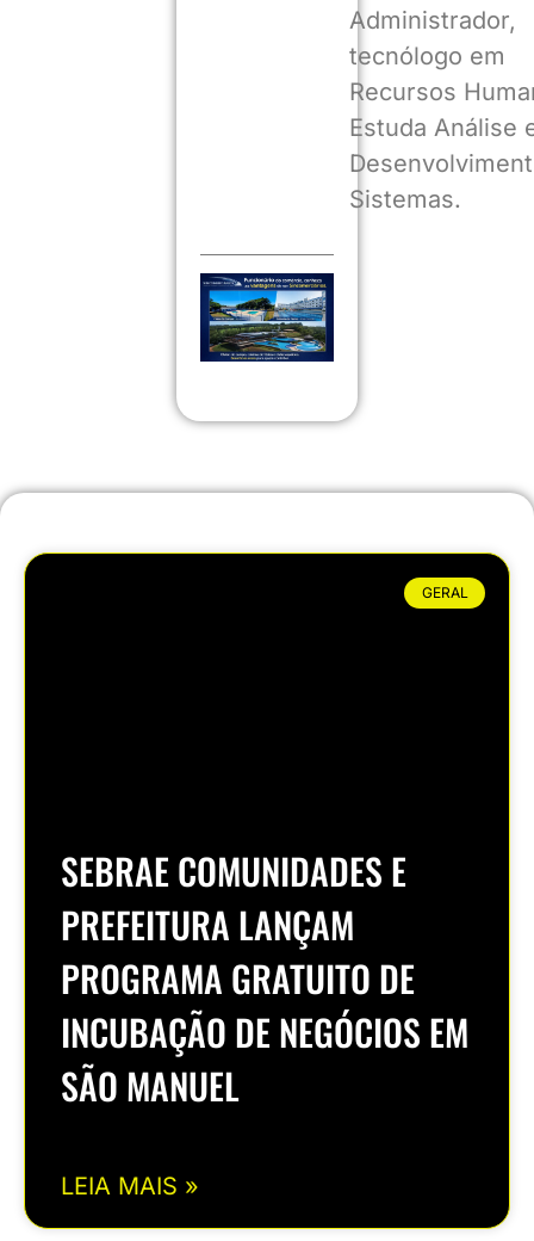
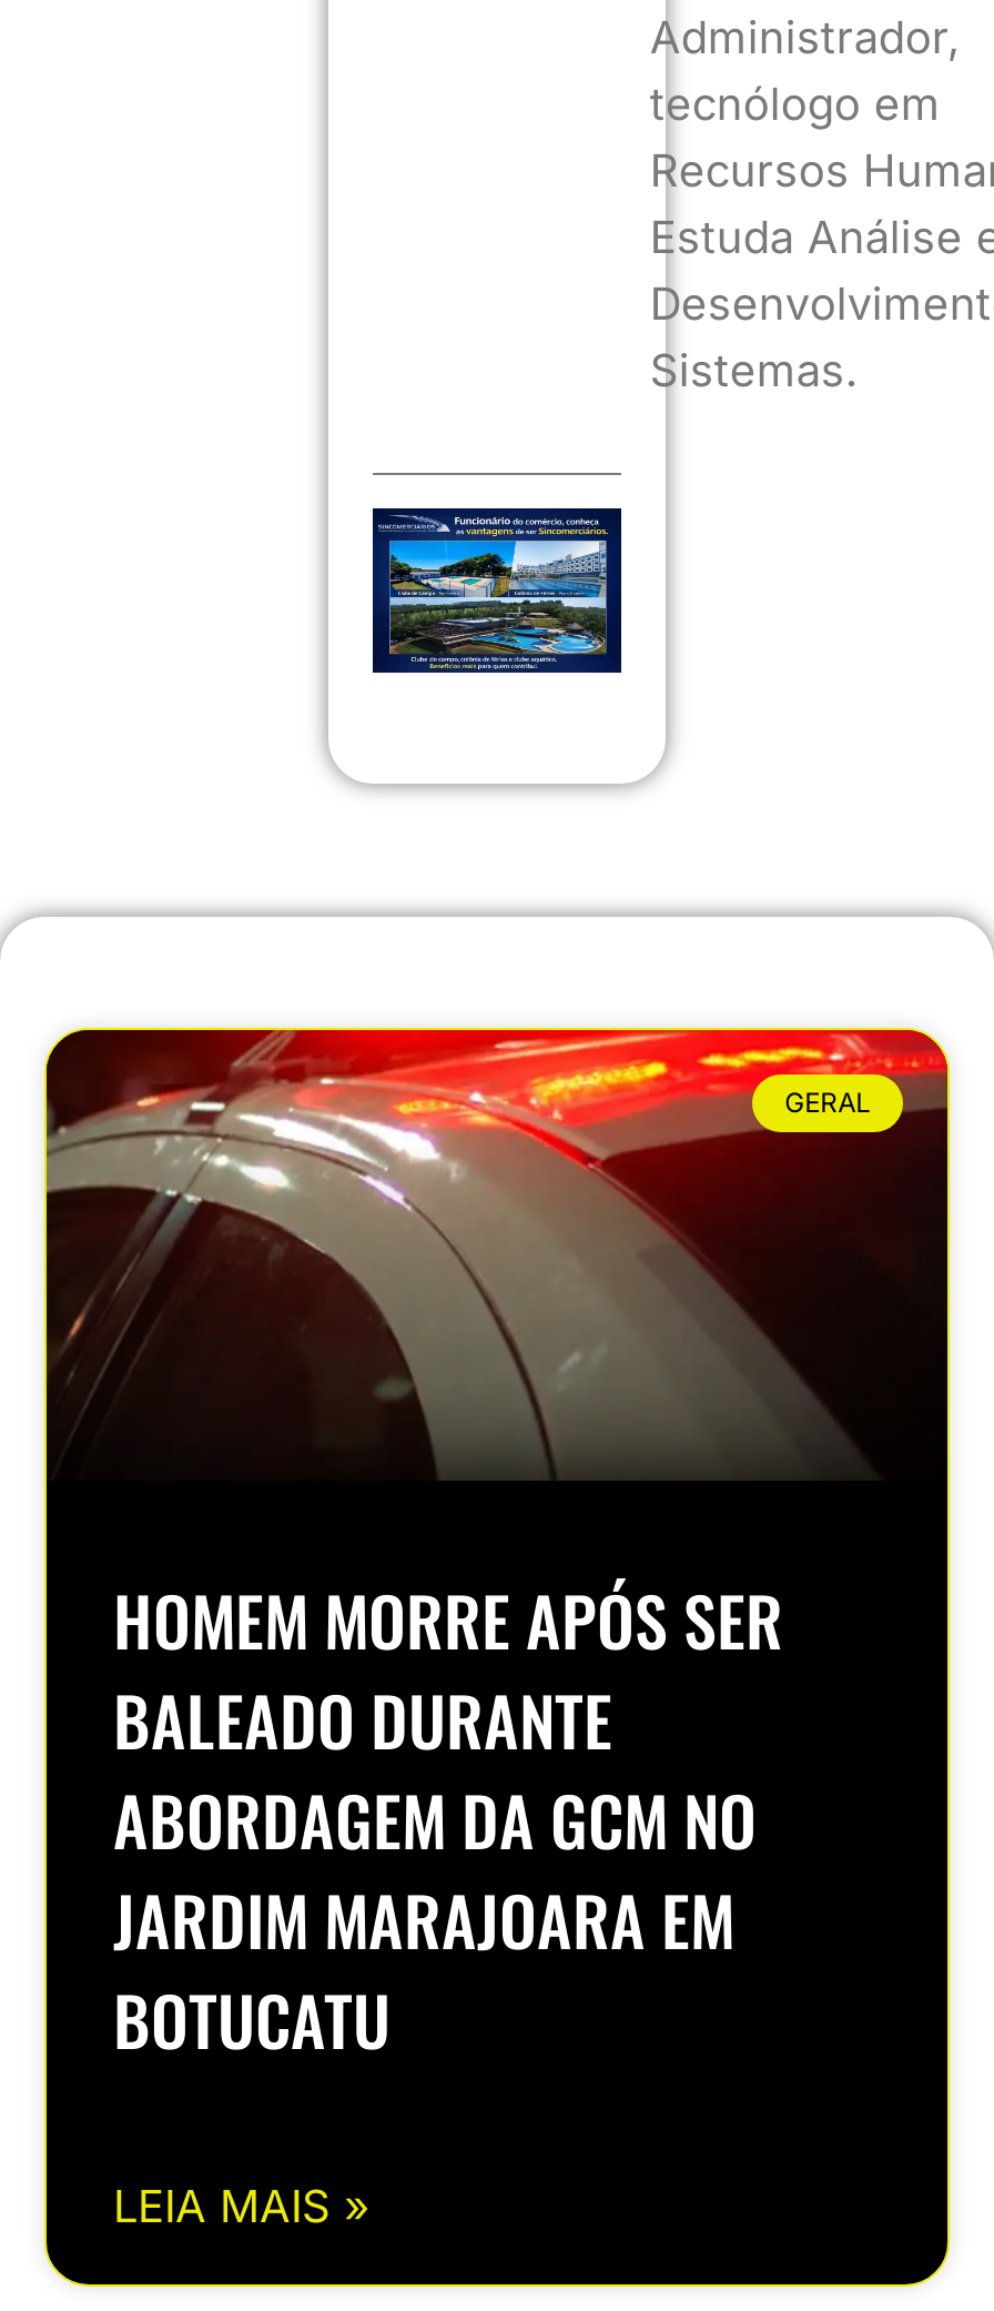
none -> [44,1028,950,1481] [image]
[61,843,468,1112] SEBRAE COMUNIDADES E | PREFEITURA LANÇAM | PROGRAMA GRATUITO DE | INCUBAÇÃO DE NEGÓCIOS EM | SÃO MANUEL -> [113,1569,783,2069] HOMEM MORRE APÓS SER | BALEADO DURANTE | ABORDAGEM DA GCM NO | JARDIM MARAJOARA EM | BOTUCATU

